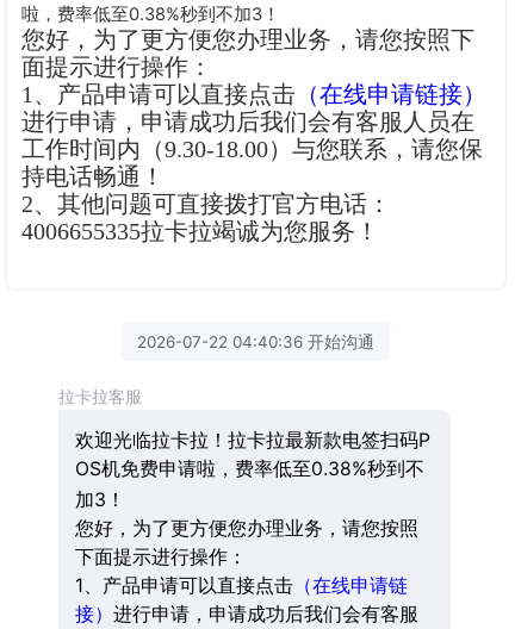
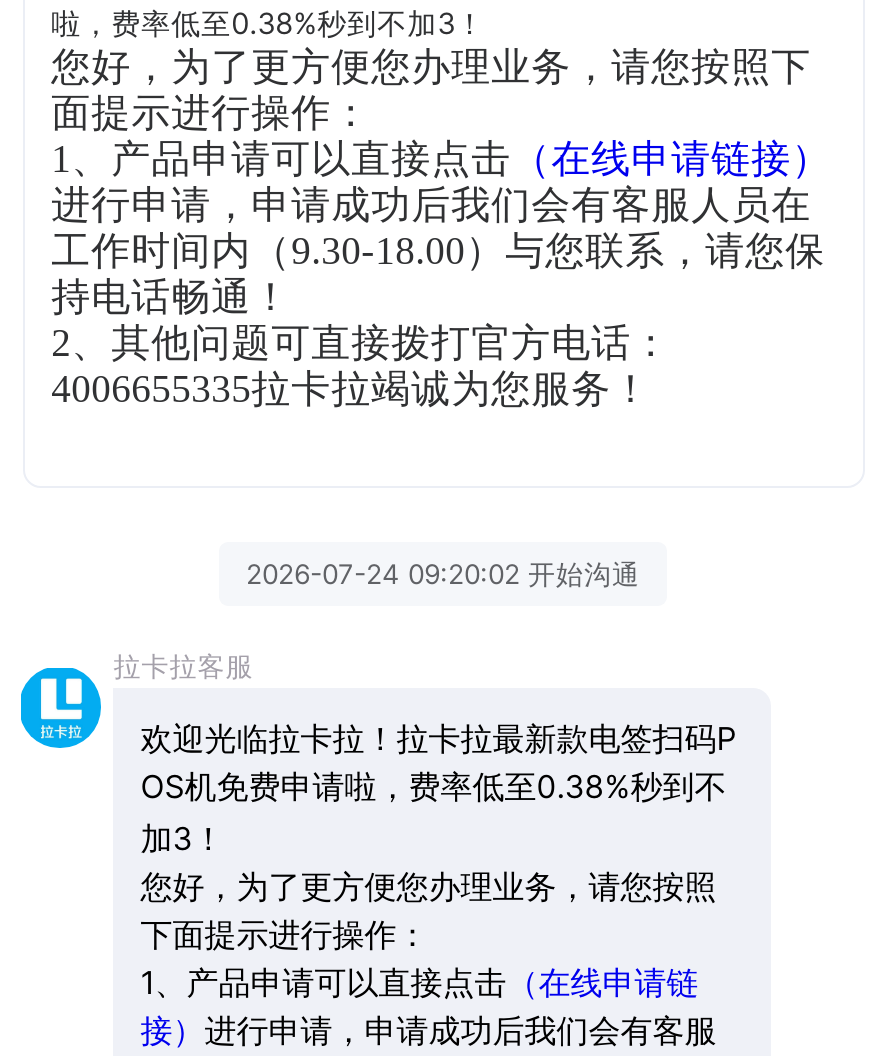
[136,332,374,351] 2026-07-22 04:40:36 开始沟通 -> [246,558,640,590] 2026-07-24 09:20:02 开始沟通
none -> [19,666,103,750] [image]

